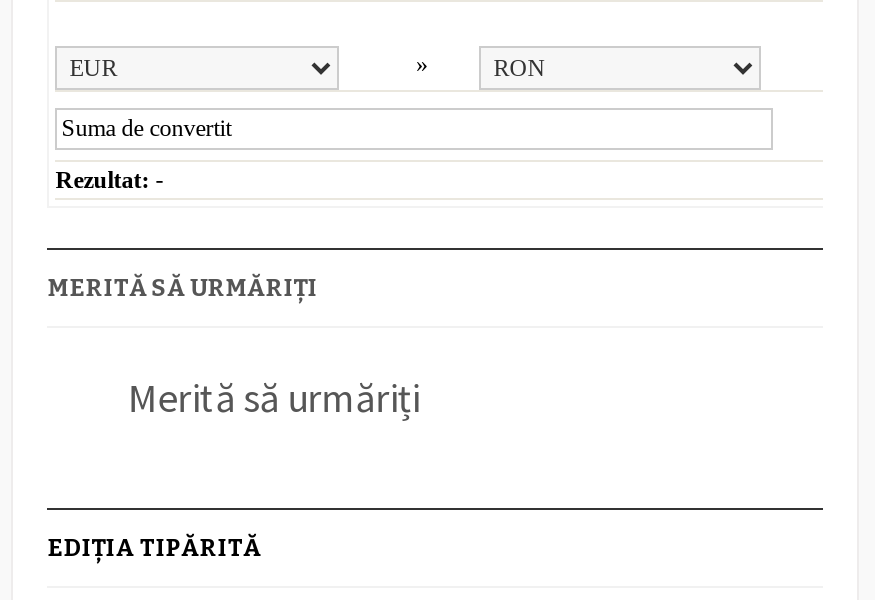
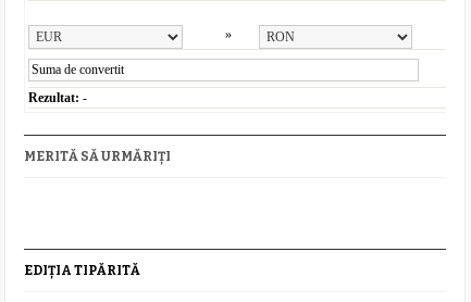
[128,372,420,422] Merită să urmăriți -> none

